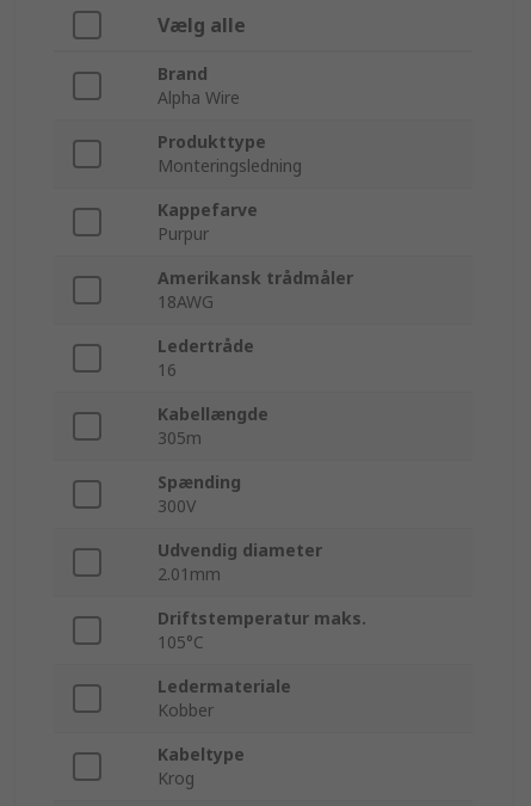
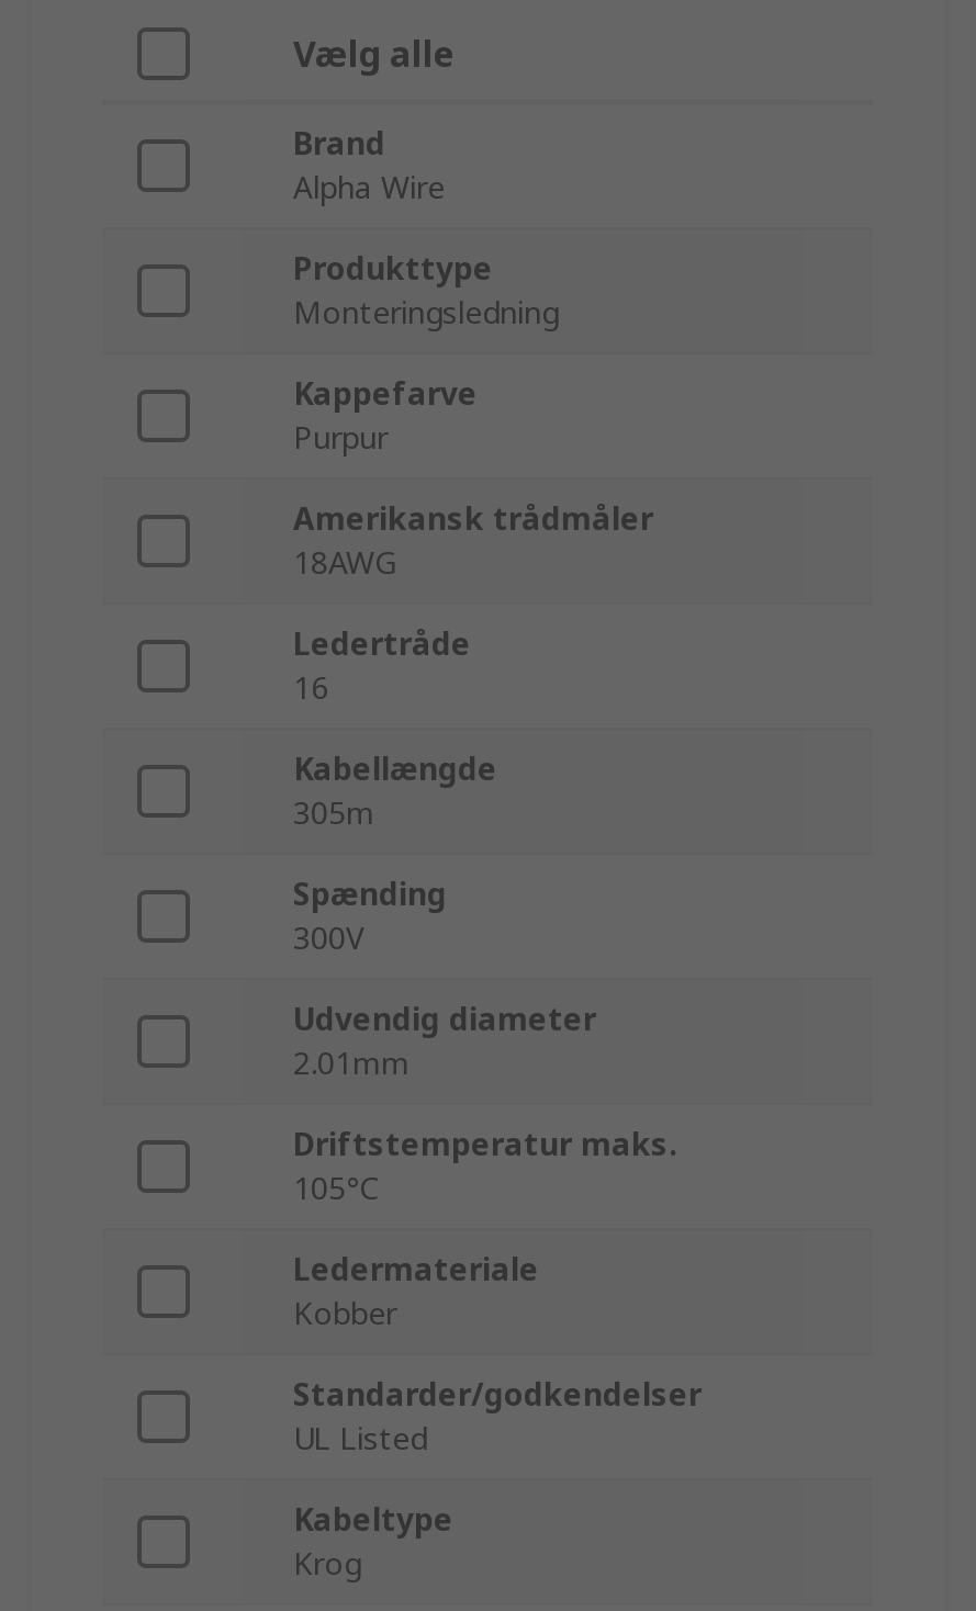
none -> [293,1374,702,1460] Standarder/godkendelser | UL Listed

